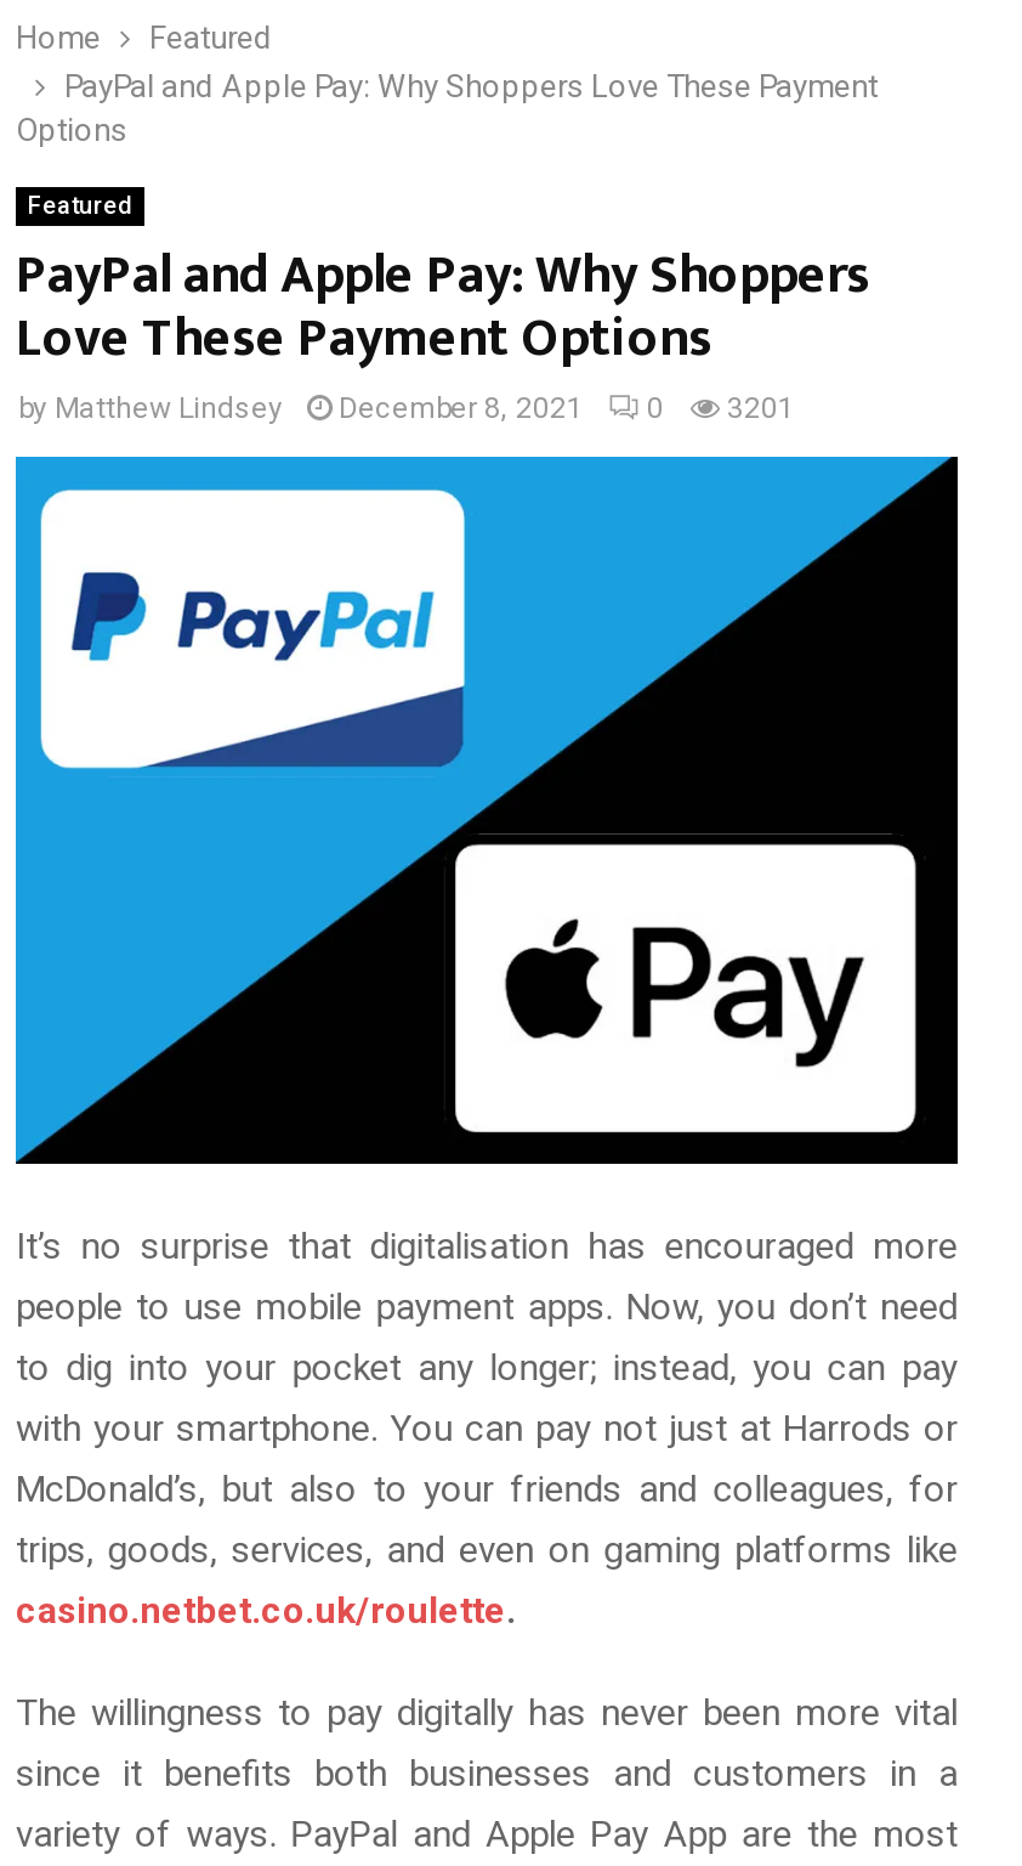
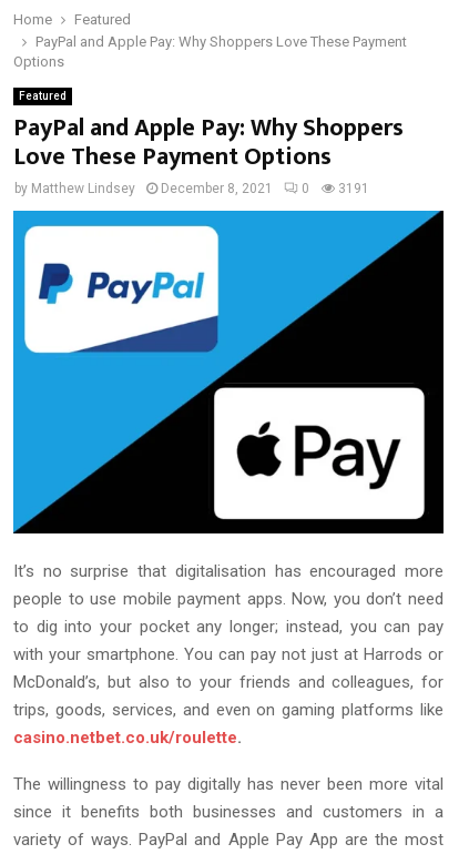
[18,391,795,425] by Matthew Lindsey December 8, 2021 0 3201 -> [14,181,369,196] by Matthew Lindsey December 8, 2021 0 3191

